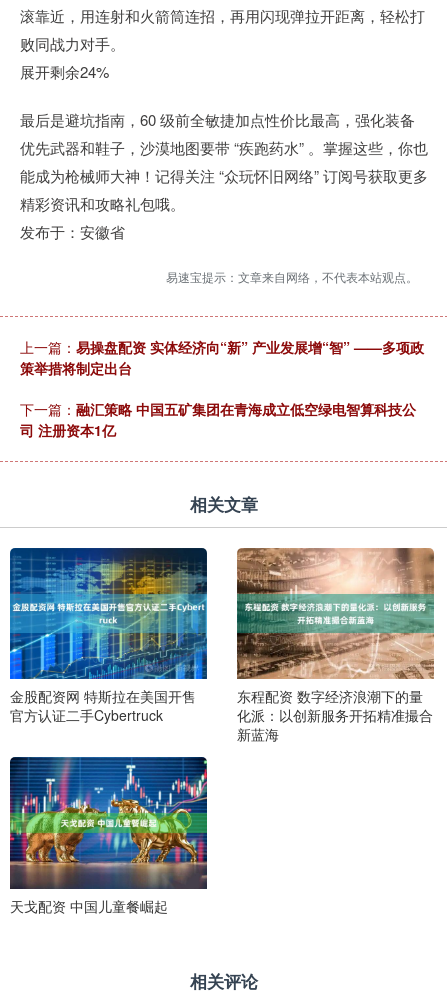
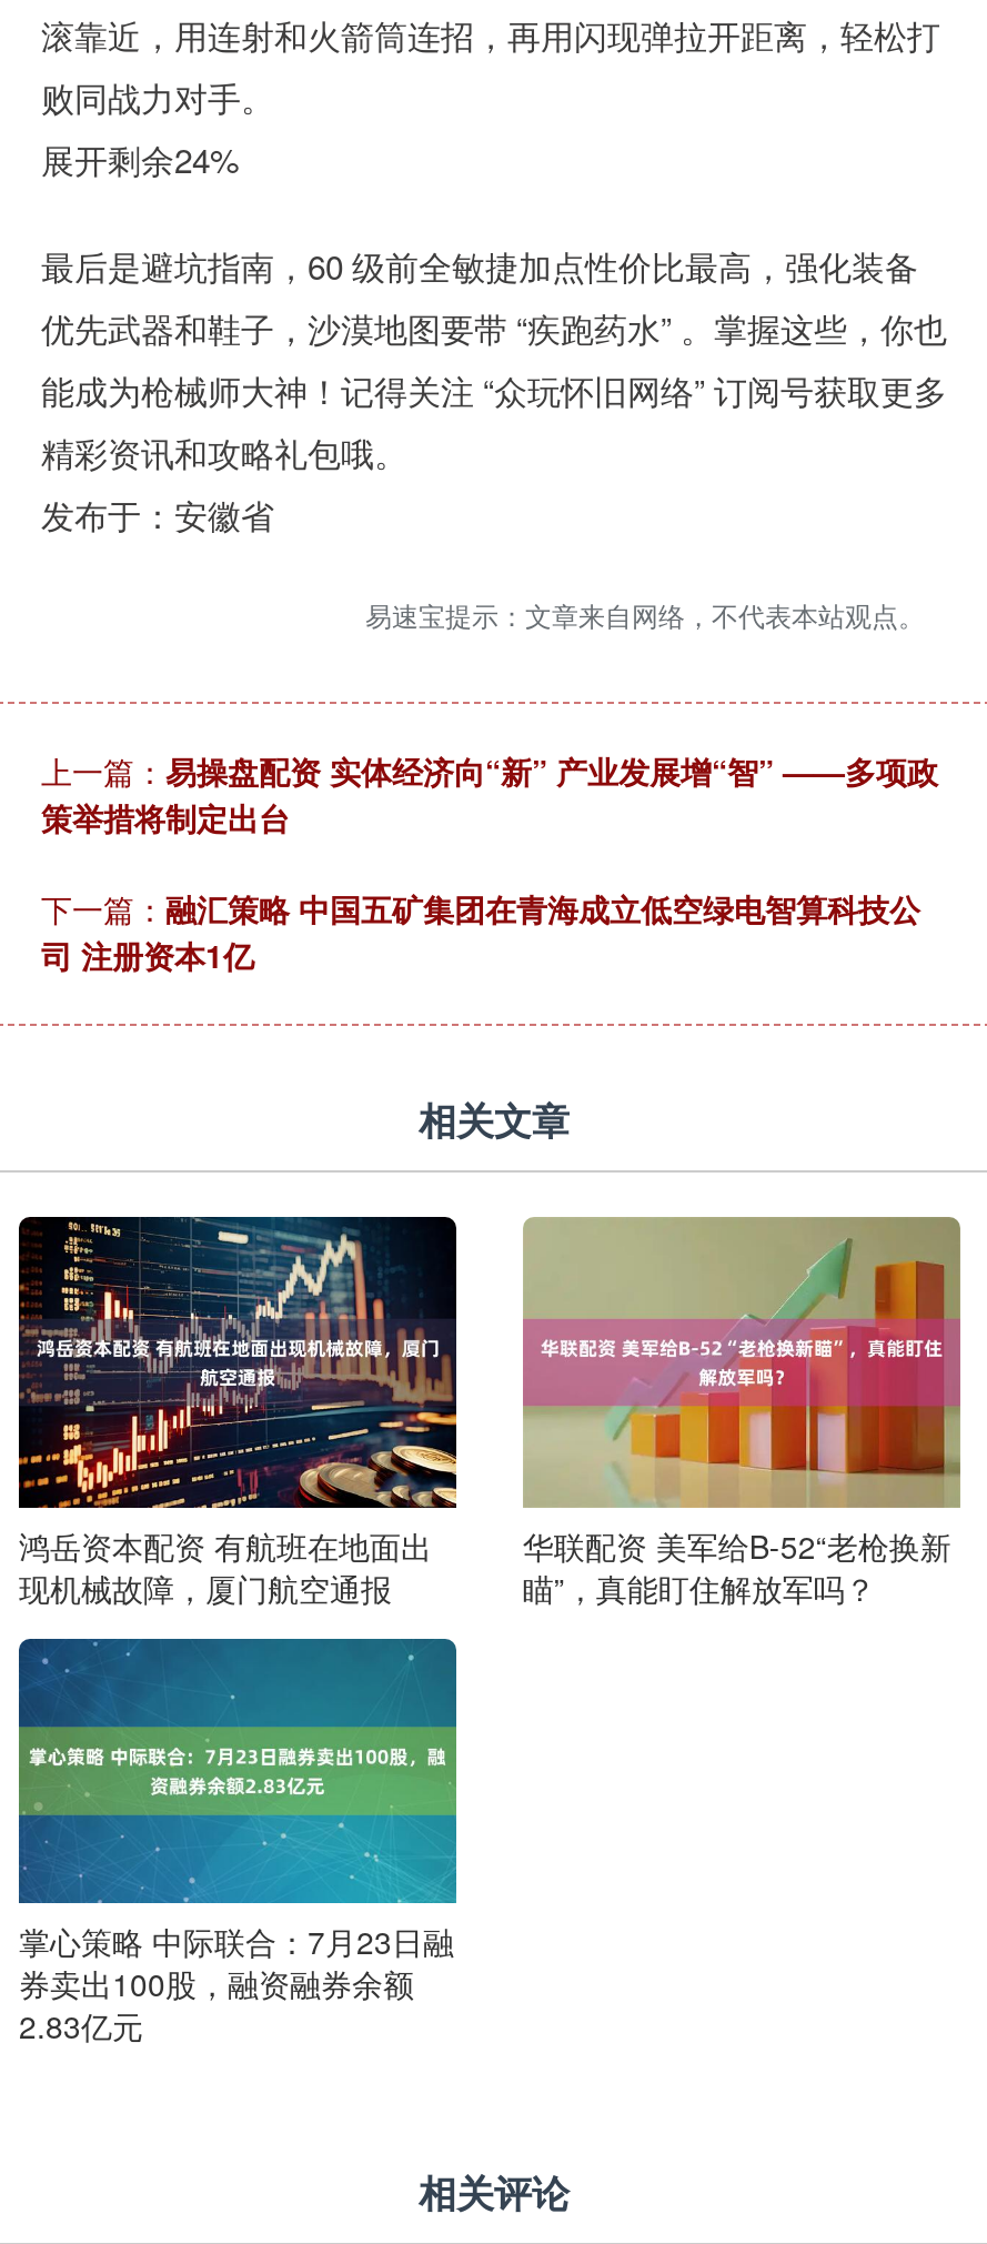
[9,547,208,725] [image] | 金股配资网 特斯拉在美国开售 | 官方认证二手Cybertruck -> [17,1215,459,1610] [image] | 鸿岳资本配资 有航班在地面出 | 现机械故障，厦门航空通报
[236,548,434,744] [image] | 东程配资 数字经济浪潮下的量 | 化派：以创新服务开拓精准撮合 | 新蓝海 -> [521,1217,960,1610] [image] | 华联配资 美军给B-52“老枪换新 | 瞄”，真能盯住解放军吗？
[9,737,208,850] [image] -> [17,1634,459,1901] [image]
[10,895,168,915] 天戈配资 中国儿童餐崛起 -> [19,1918,454,2047] 掌心策略 中际联合：7月23日融 | 券卖出100股，融资融券余额 | 2.83亿元

